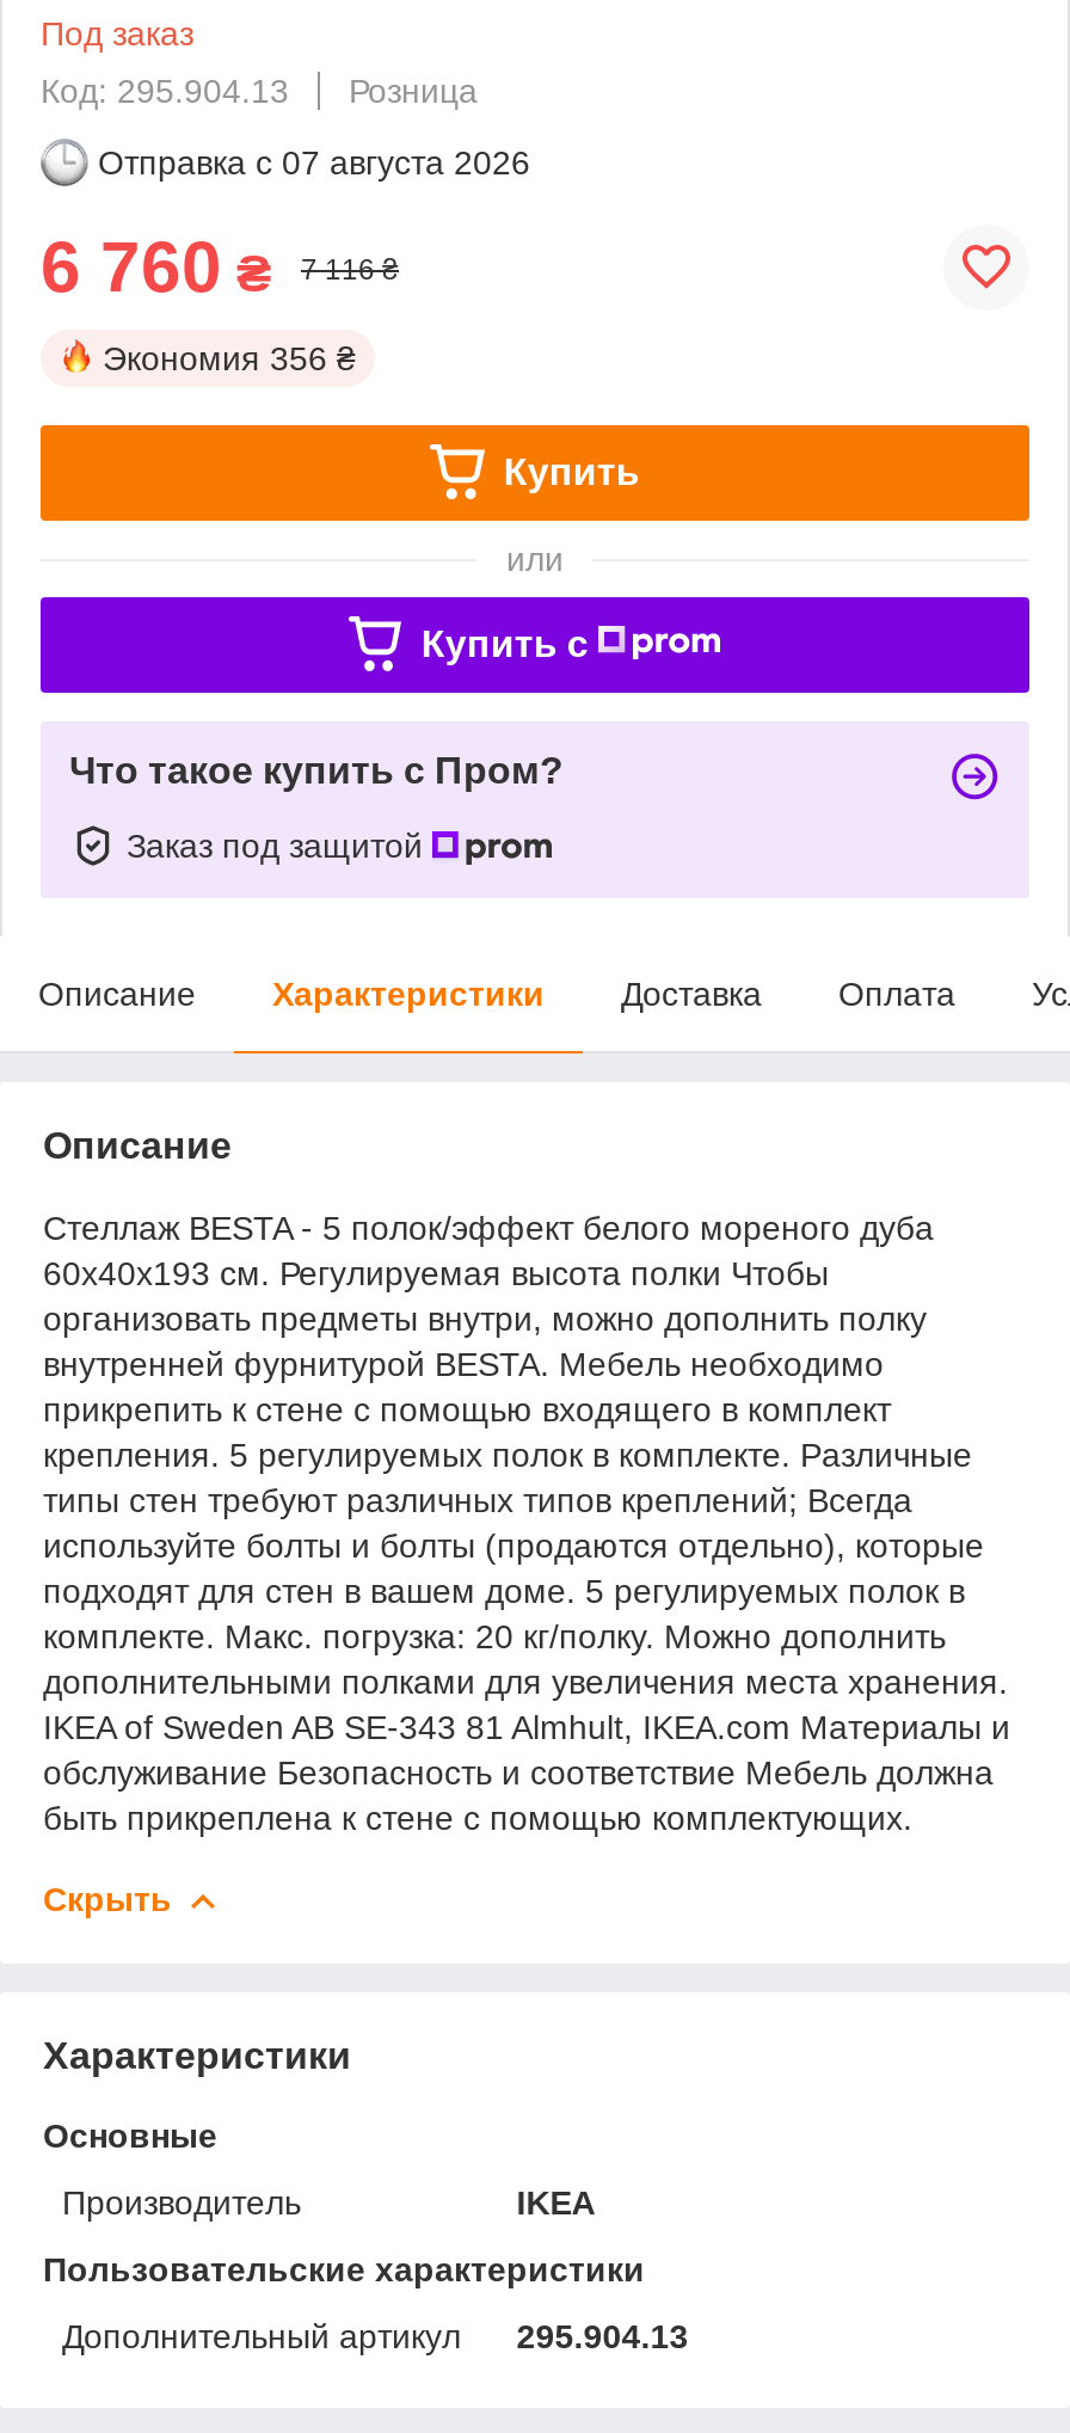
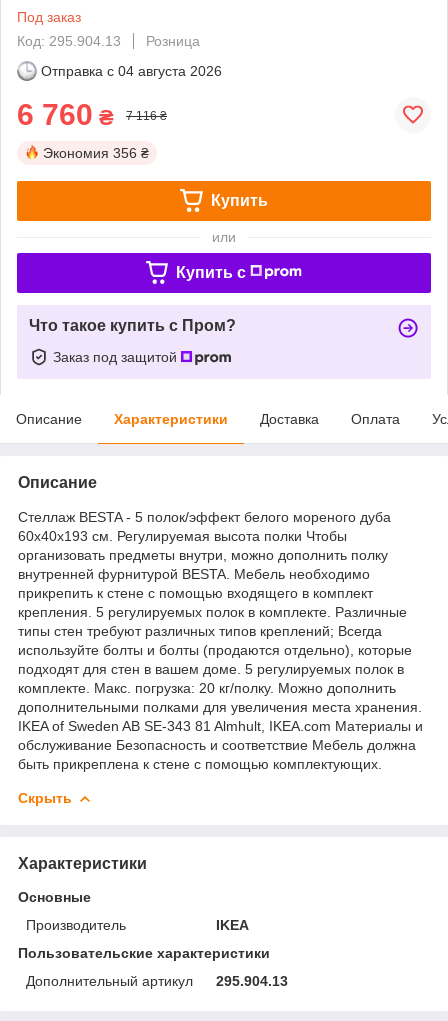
[98,143,530,181] Отправка с 07 августа 2026 -> [41,63,222,79] Отправка с 04 августа 2026

